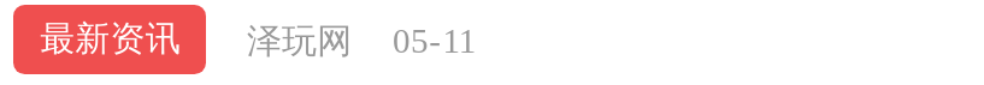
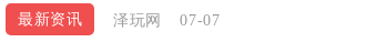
[40,20,477,59] 最新资讯 泽玩网 05-11 -> [18,10,220,28] 最新资讯 泽玩网 07-07

